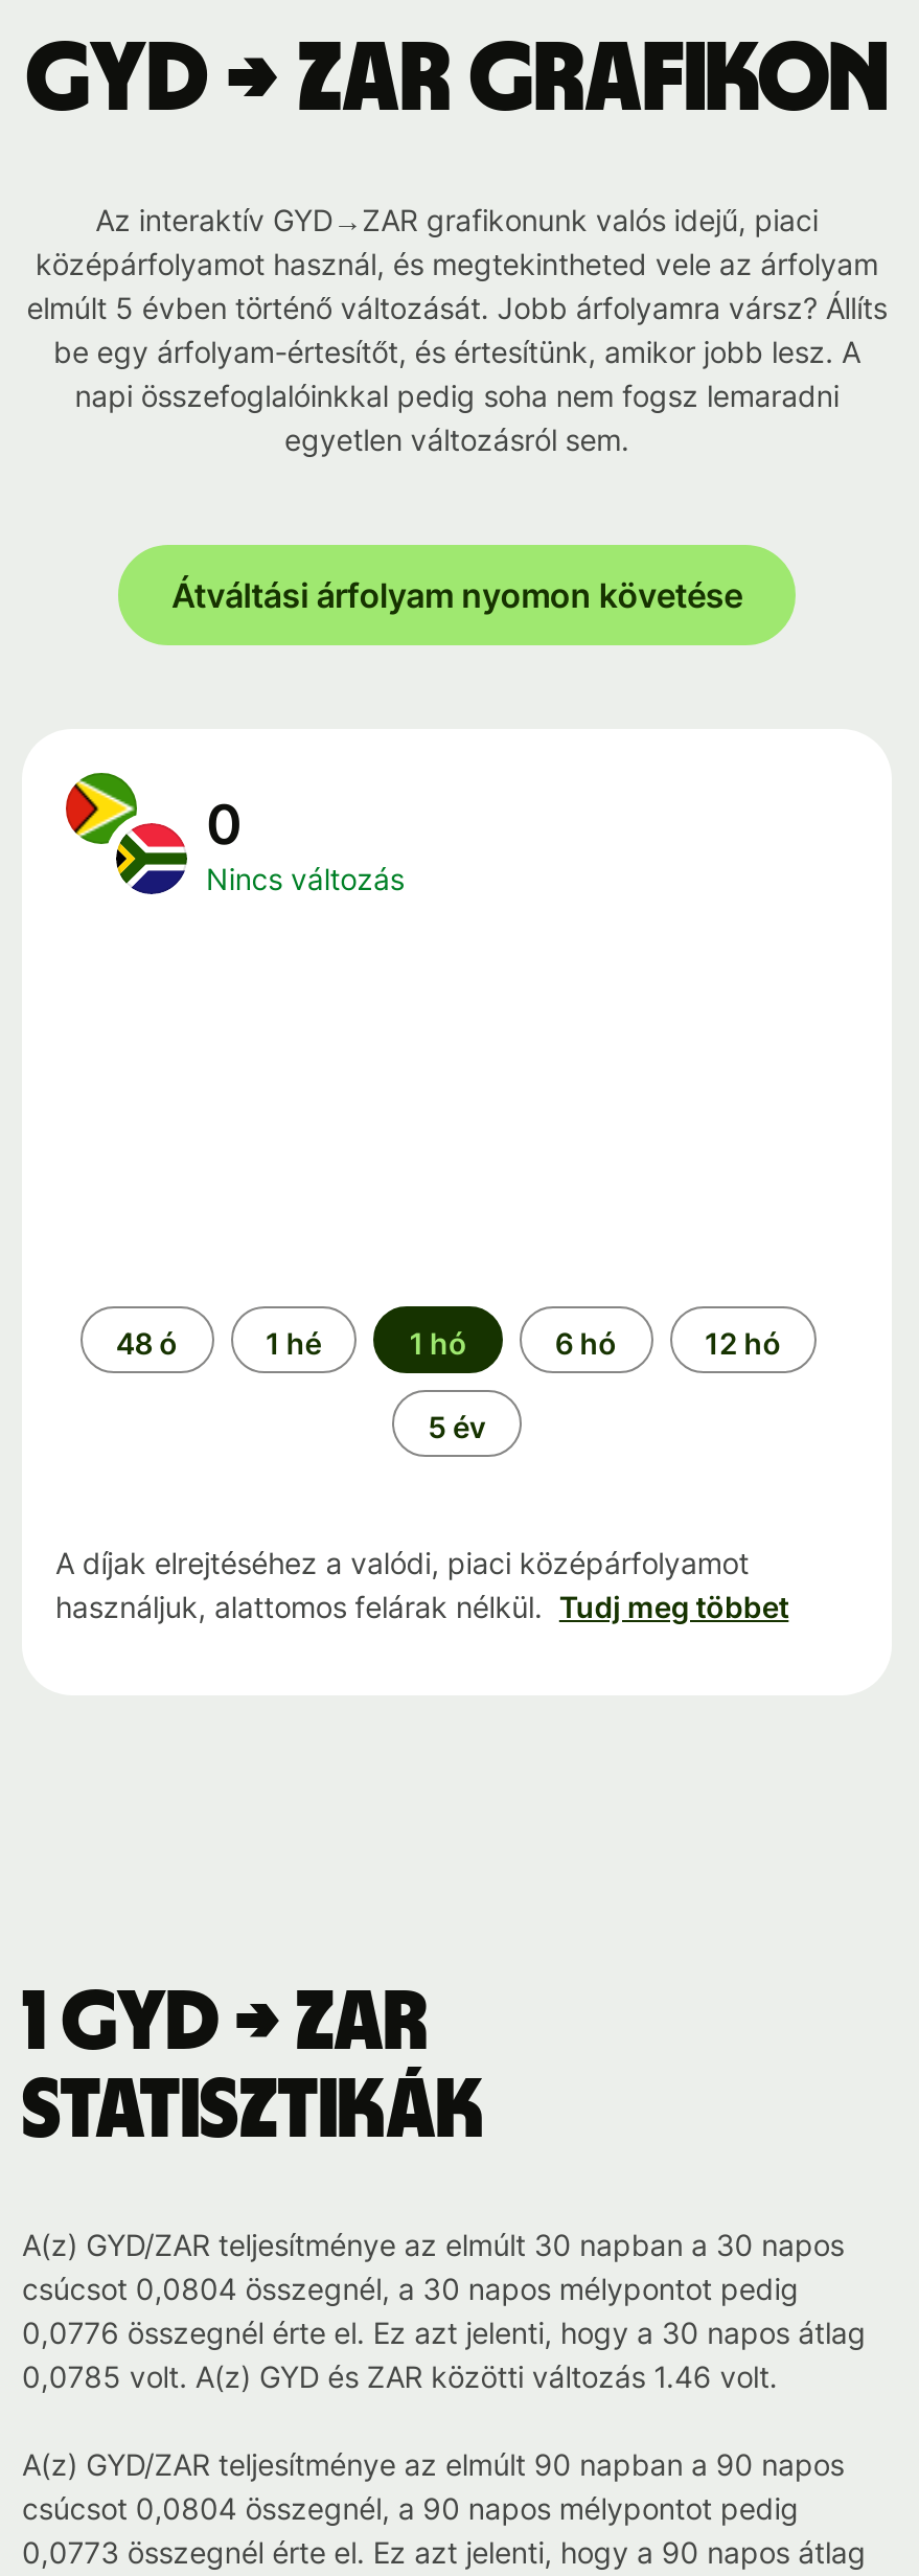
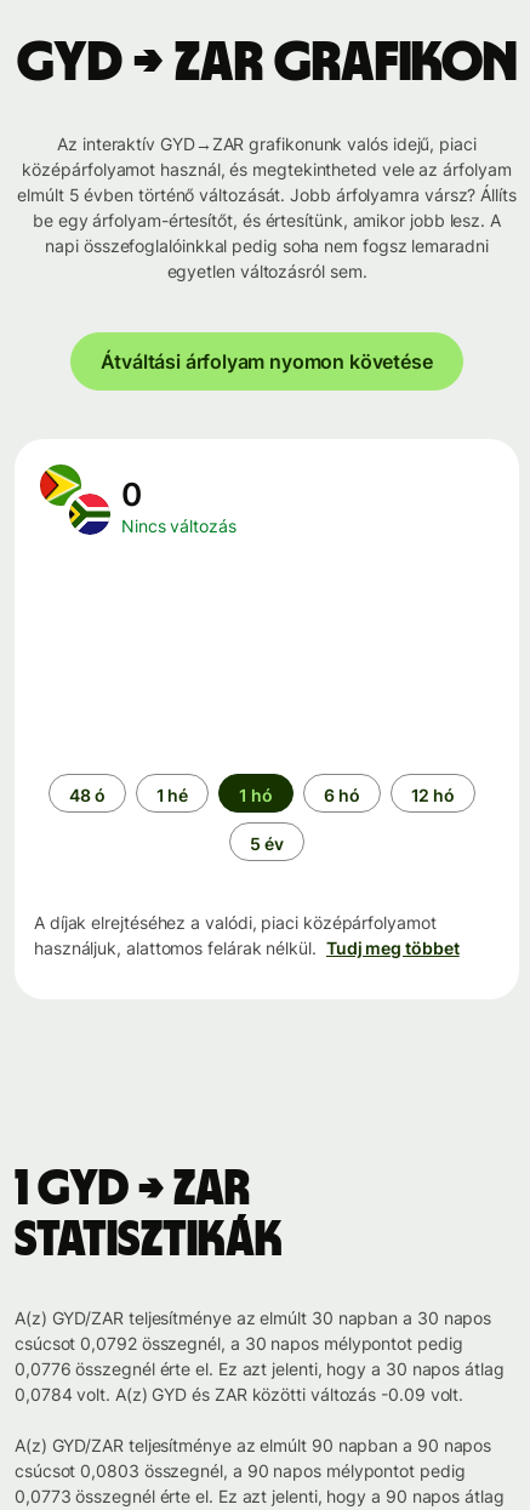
[22,2271,799,2306] csúcsot 0,0804 összegnél, a 30 napos mélypontot pedig -> [15,1333,463,1354] csúcsot 0,0792 összegnél, a 30 napos mélypontot pedig
[22,2359,777,2394] 0,0785 volt. A(z) GYD és ZAR közötti változás 1.46 volt. -> [15,1384,464,1405] 0,0784 volt. A(z) GYD és ZAR közötti változás -0.09 volt.
[22,2490,799,2526] csúcsot 0,0804 összegnél, a 90 napos mélypontot pedig -> [15,1460,465,1481] csúcsot 0,0803 összegnél, a 90 napos mélypontot pedig

